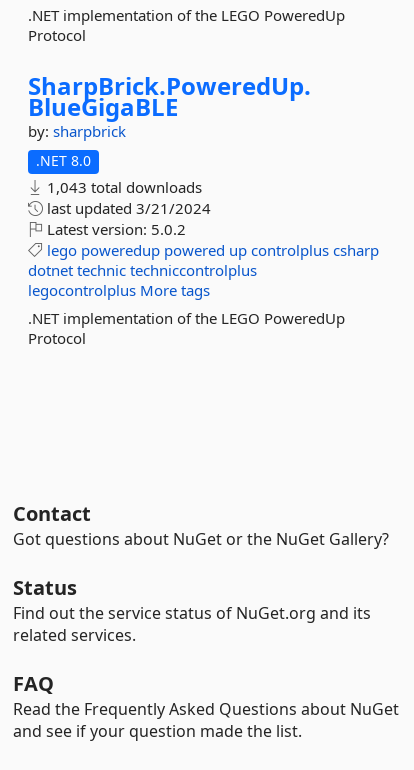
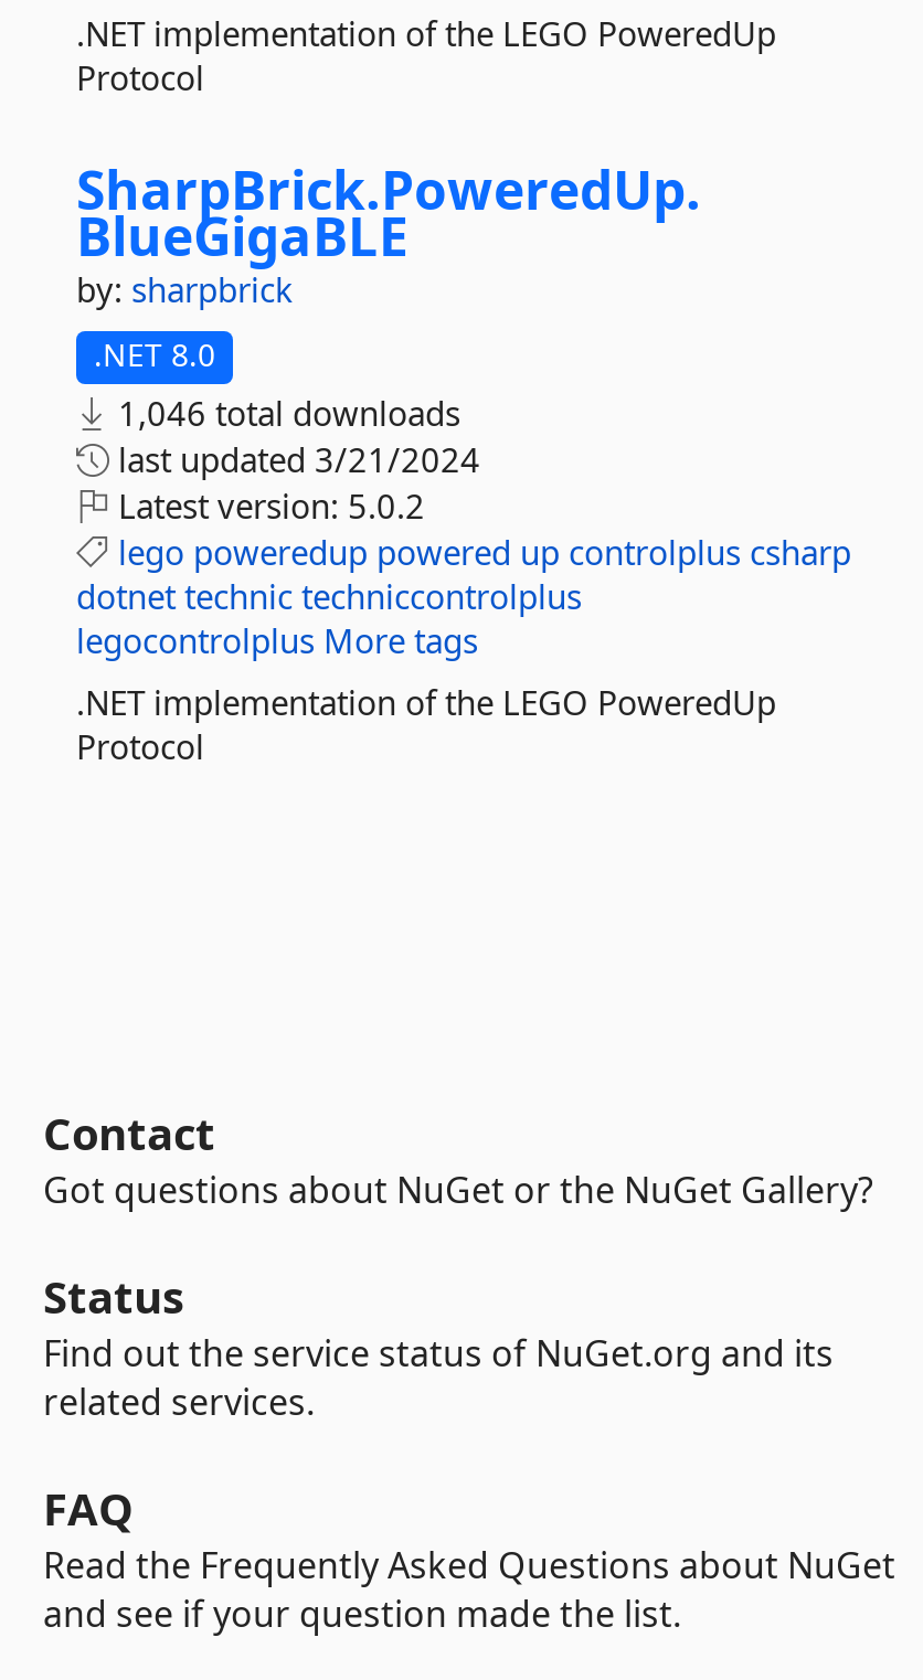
[43,177,202,197] 1,043 total downloads -> [109,391,460,435] 1,046 total downloads

